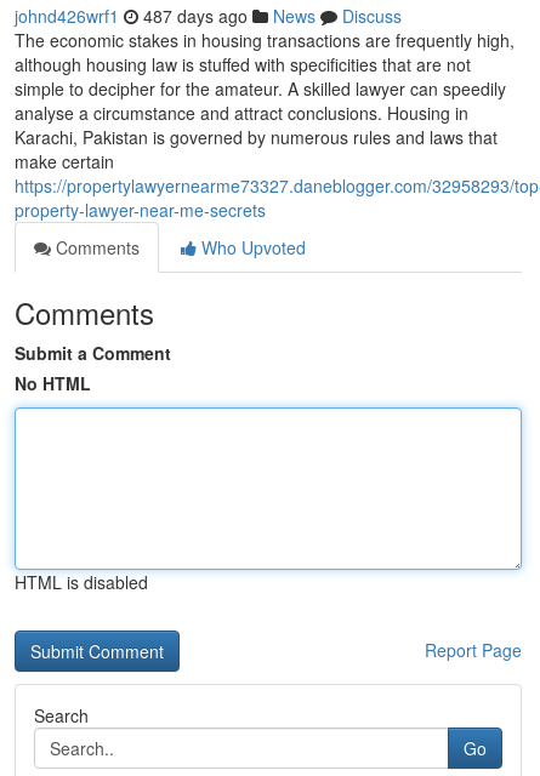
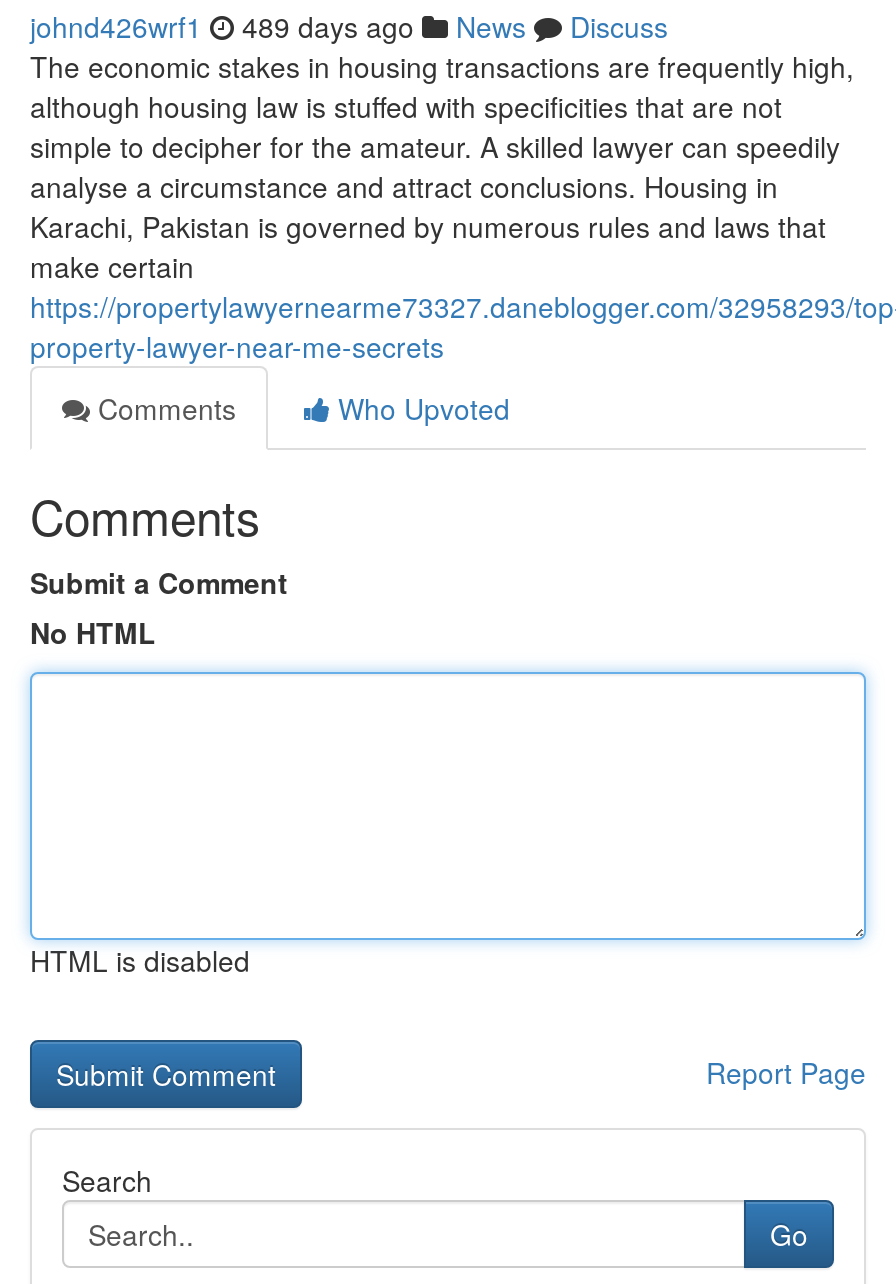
[15,4,402,28] johnd426wrf1 487 days ago News Discuss -> [30,6,668,46] johnd426wrf1 489 days ago News Discuss

